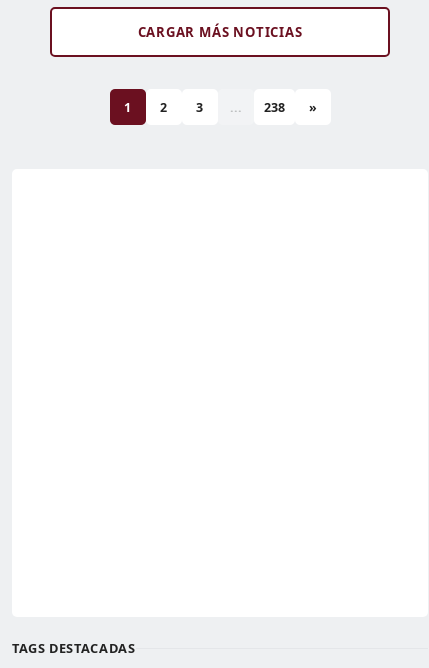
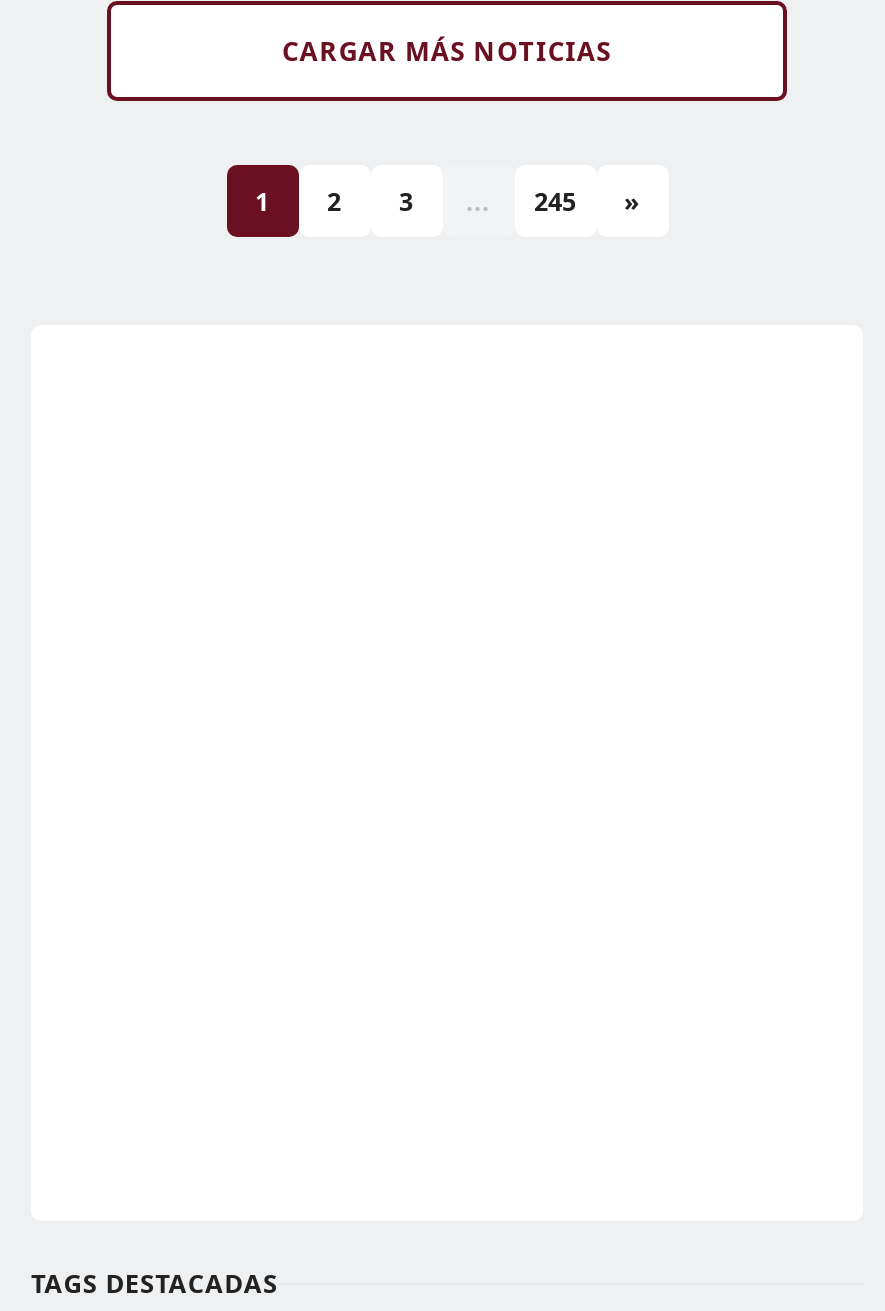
[263,98,284,115] 238 -> [534,184,576,218] 245

